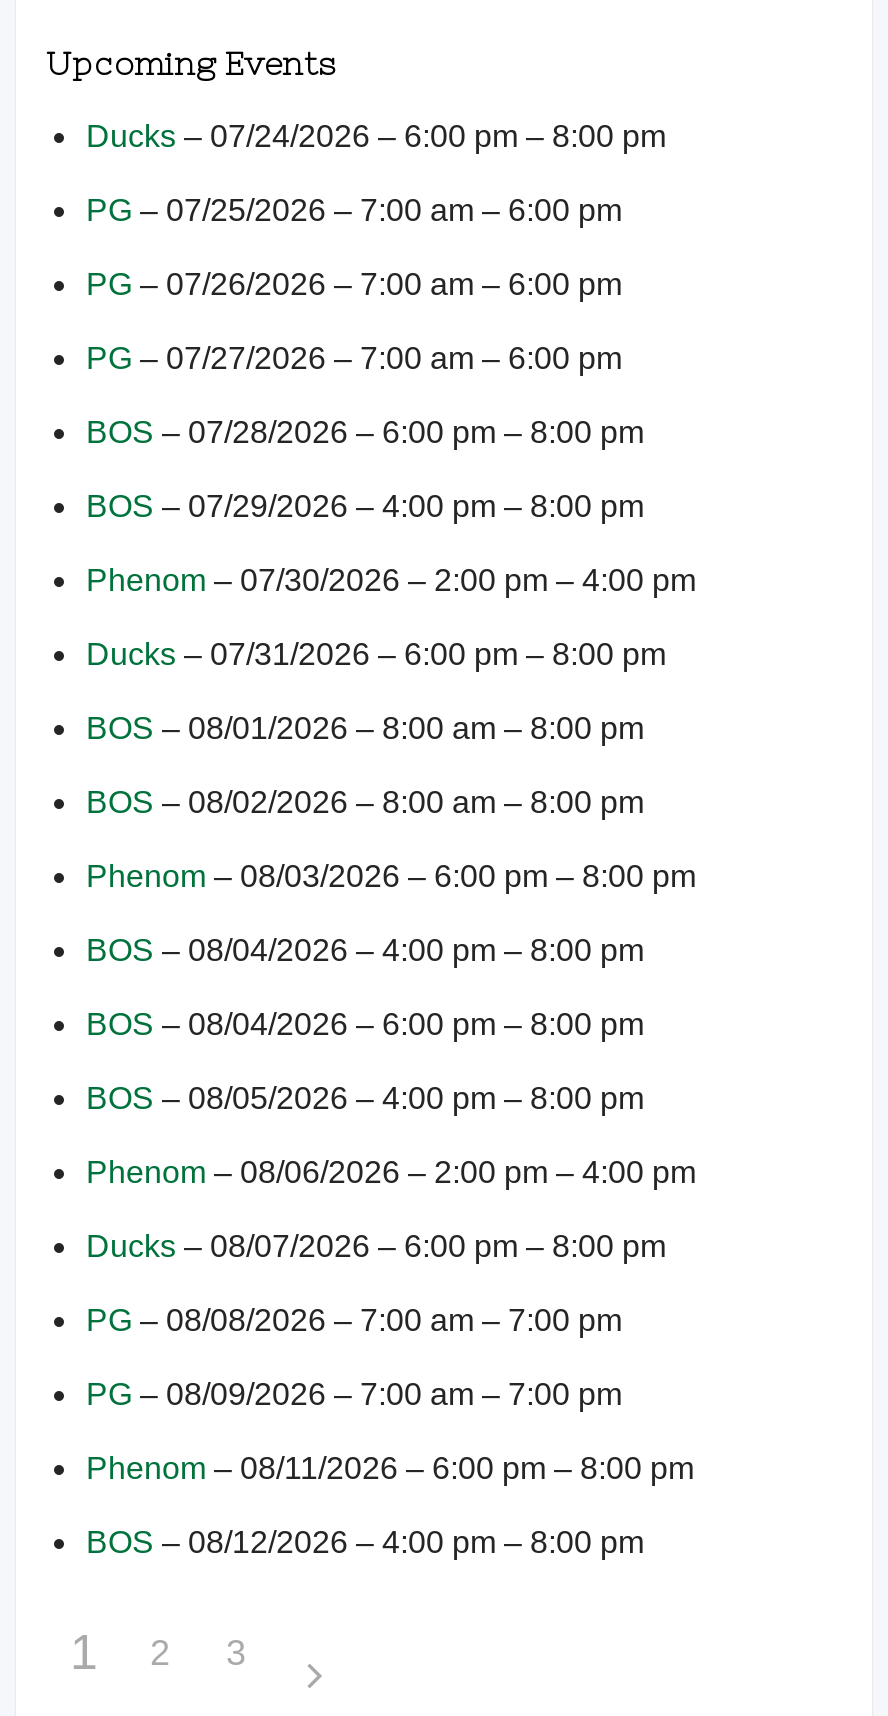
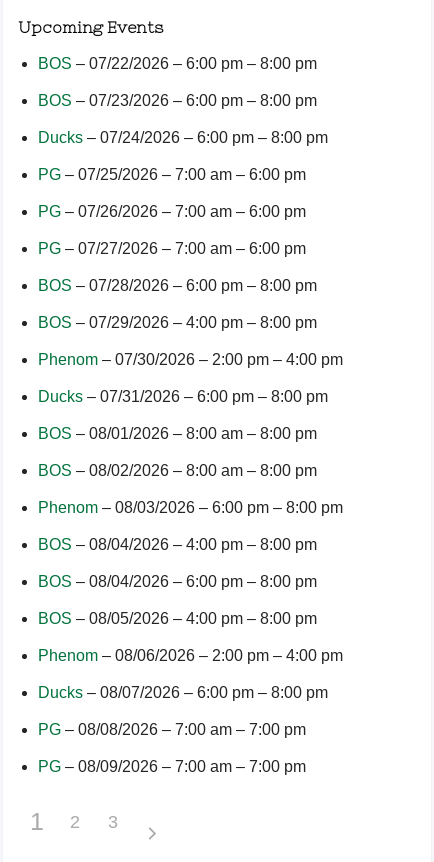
none -> [38,55,317,109] BOS – 07/22/2026 – 6:00 pm – 8:00 pm | BOS – 07/23/2026 – 6:00 pm – 8:00 pm
moved [86,119,696,1411] -> [38,129,343,775]: Ducks – 07/24/2026 – 6:00 pm – 8:00 pm | PG – 07/25/2026 – 7:00 am – 6:00 pm | PG – 07/26/2026 – 7:00 am – 6:00 pm | ... | PG – 08/08/2026 – 7:00 am – 7:00 pm | PG – 08/09/2026 – 7:00 am – 7:00 pm
[86,1451,694,1559] Phenom – 08/11/2026 – 6:00 pm – 8:00 pm | BOS – 08/12/2026 – 4:00 pm – 8:00 pm -> none

